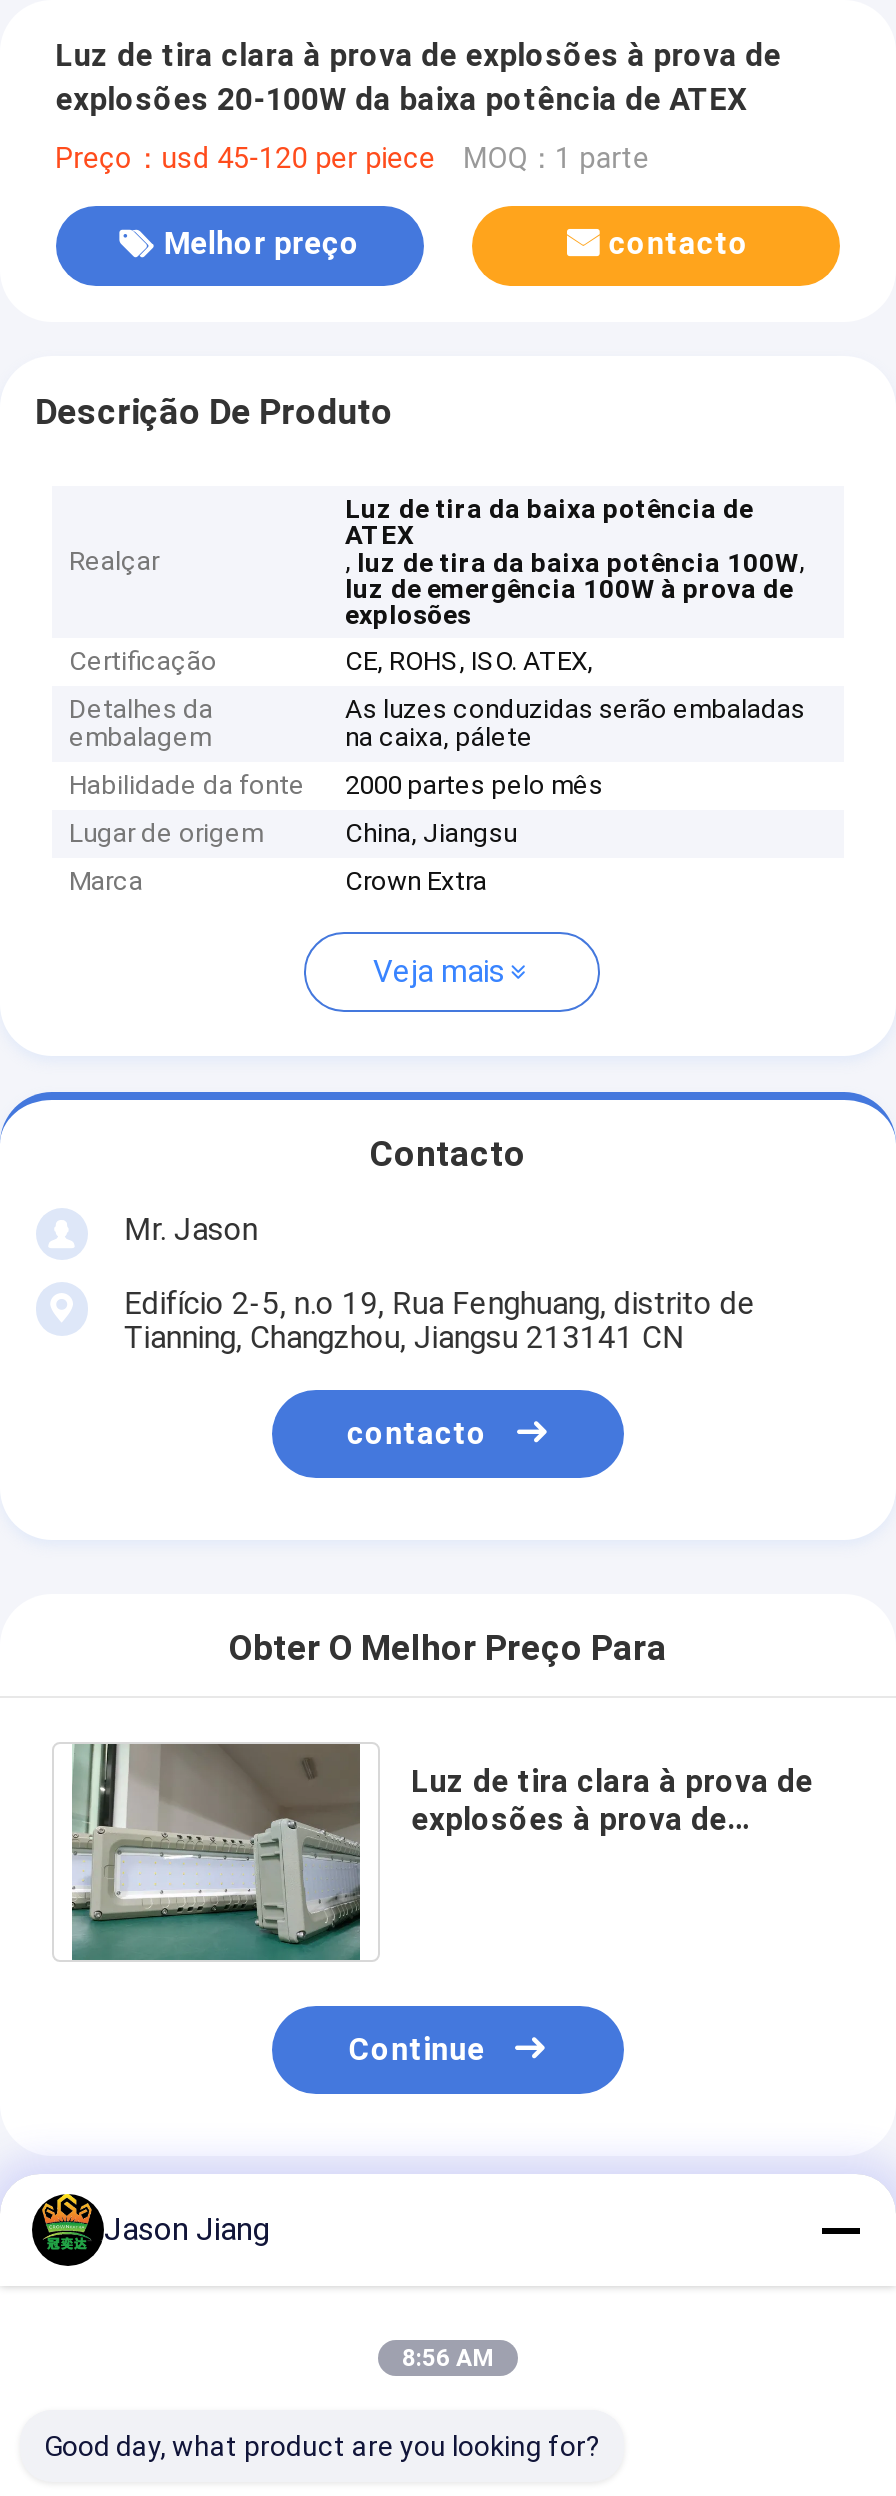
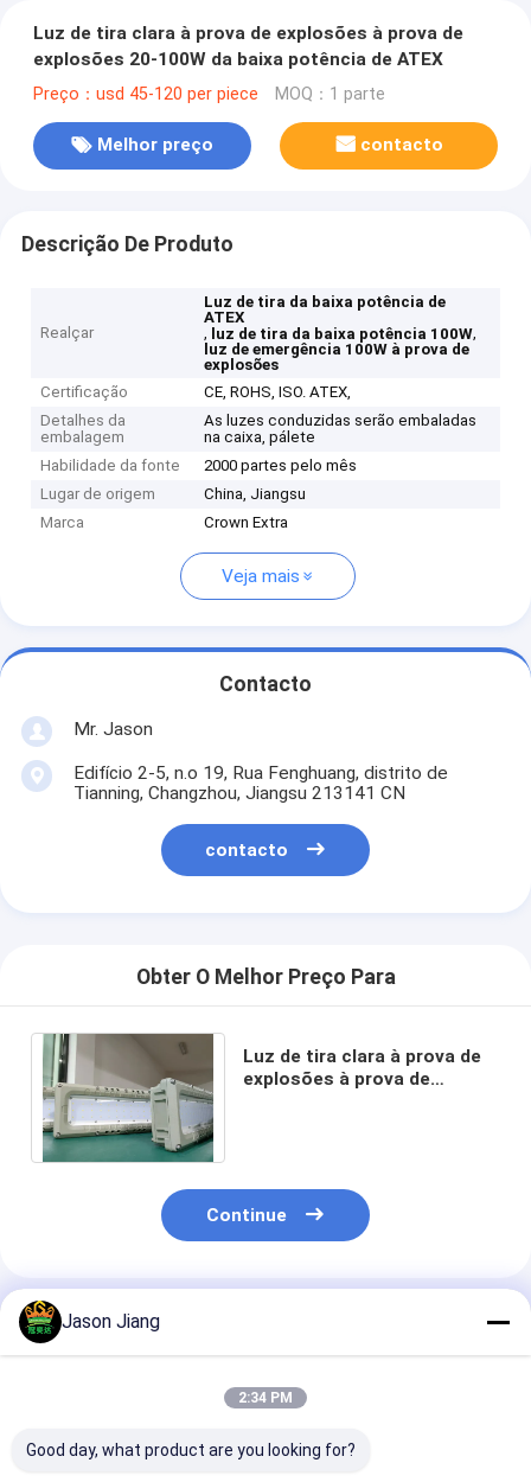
[402,2344,494,2372] 8:56 AM -> [238,1390,293,1406] 2:34 PM

